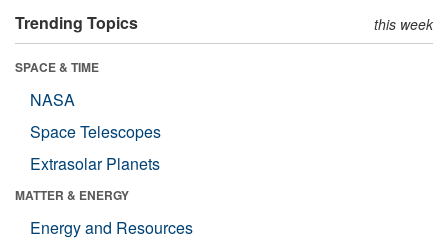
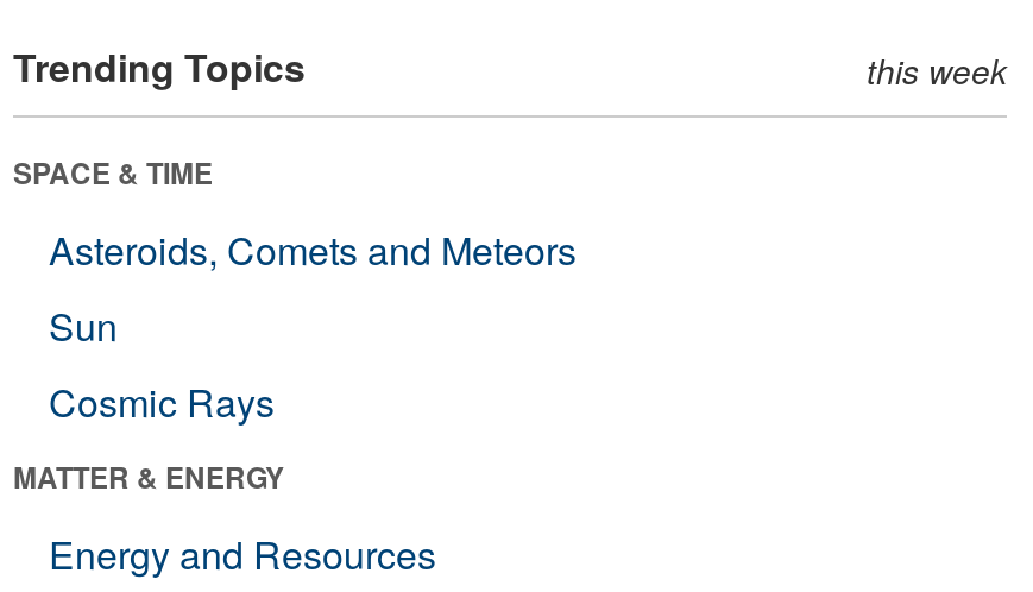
[30,88,161,175] NASA | Space Telescopes | Extrasolar Planets -> [49,222,577,429] Asteroids, Comets and Meteors | Sun | Cosmic Rays

